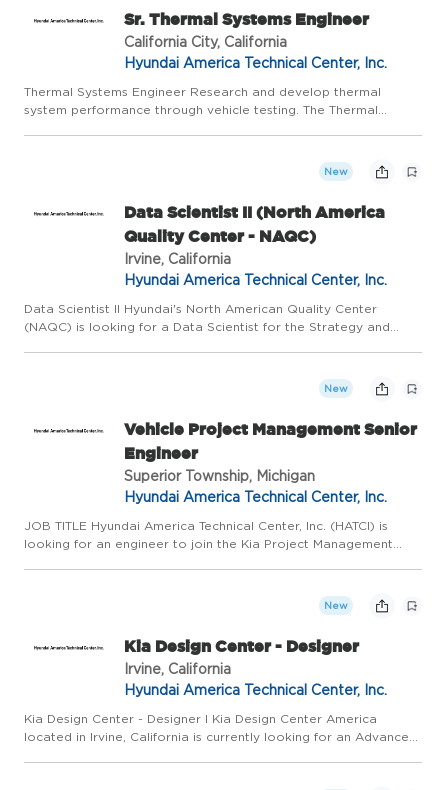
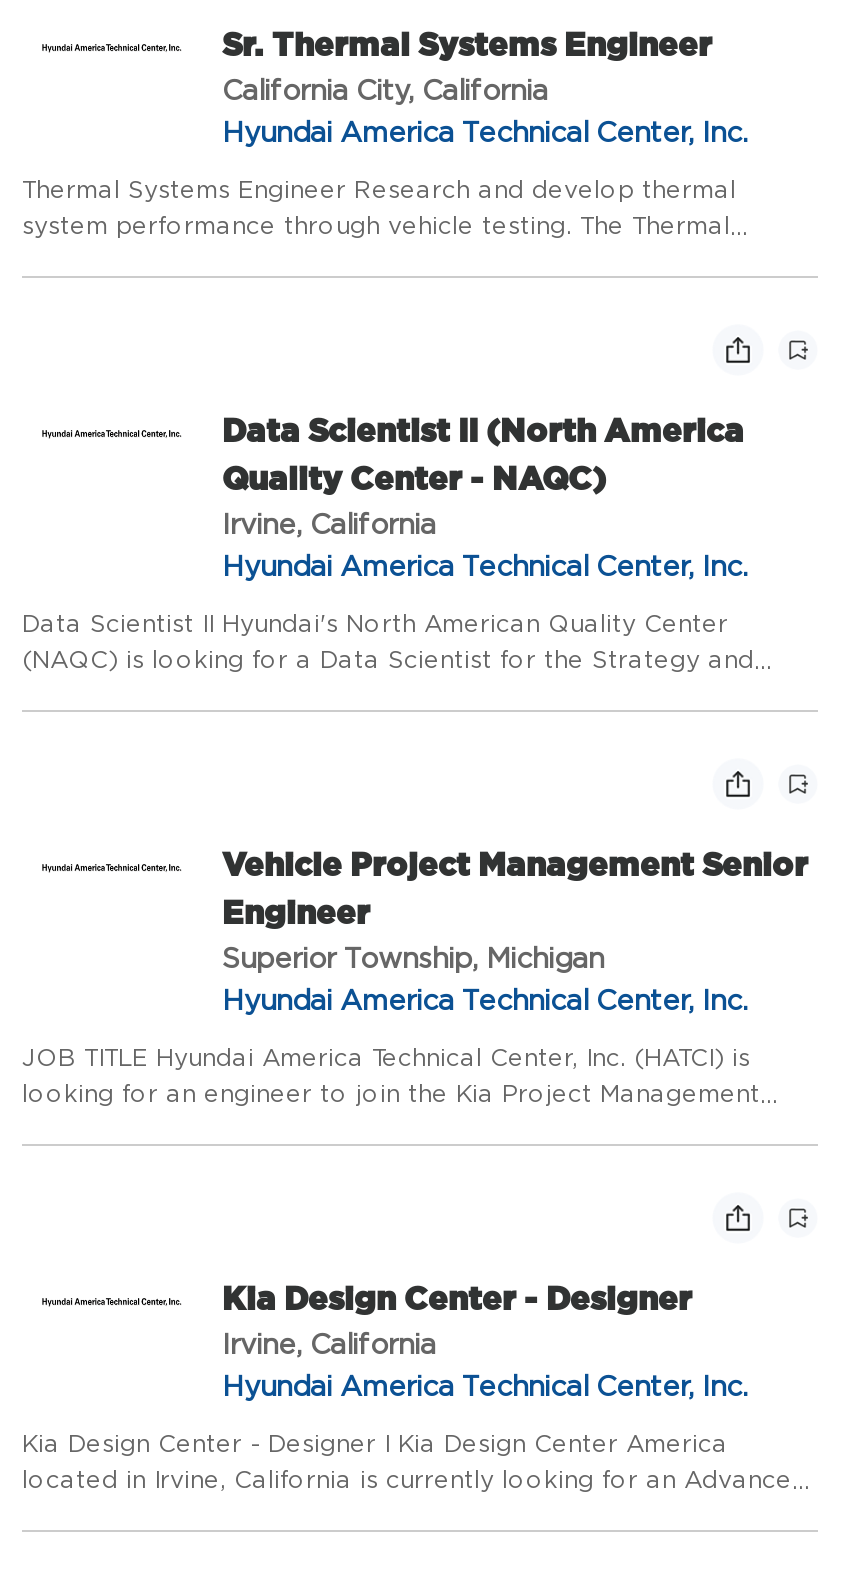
[324,166,348,177] New -> none
[324,383,348,394] New -> none
[324,600,348,611] New -> none

